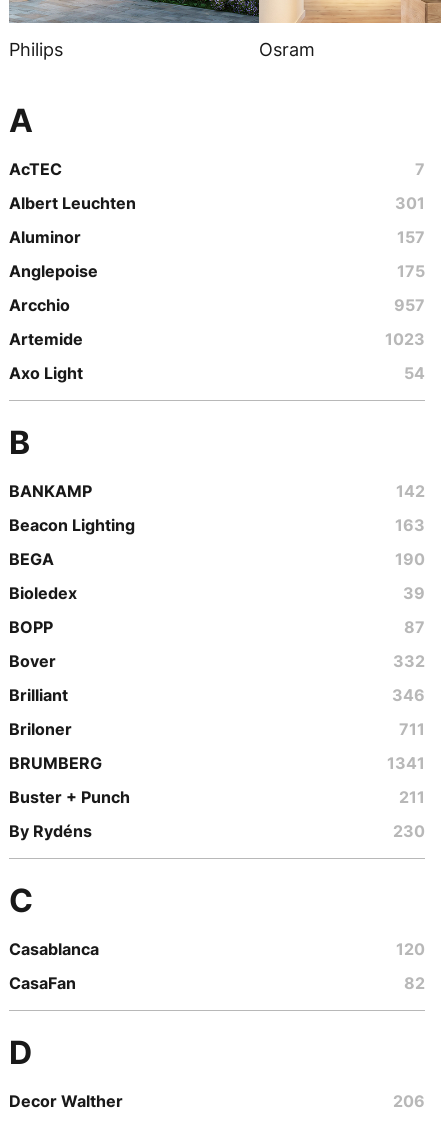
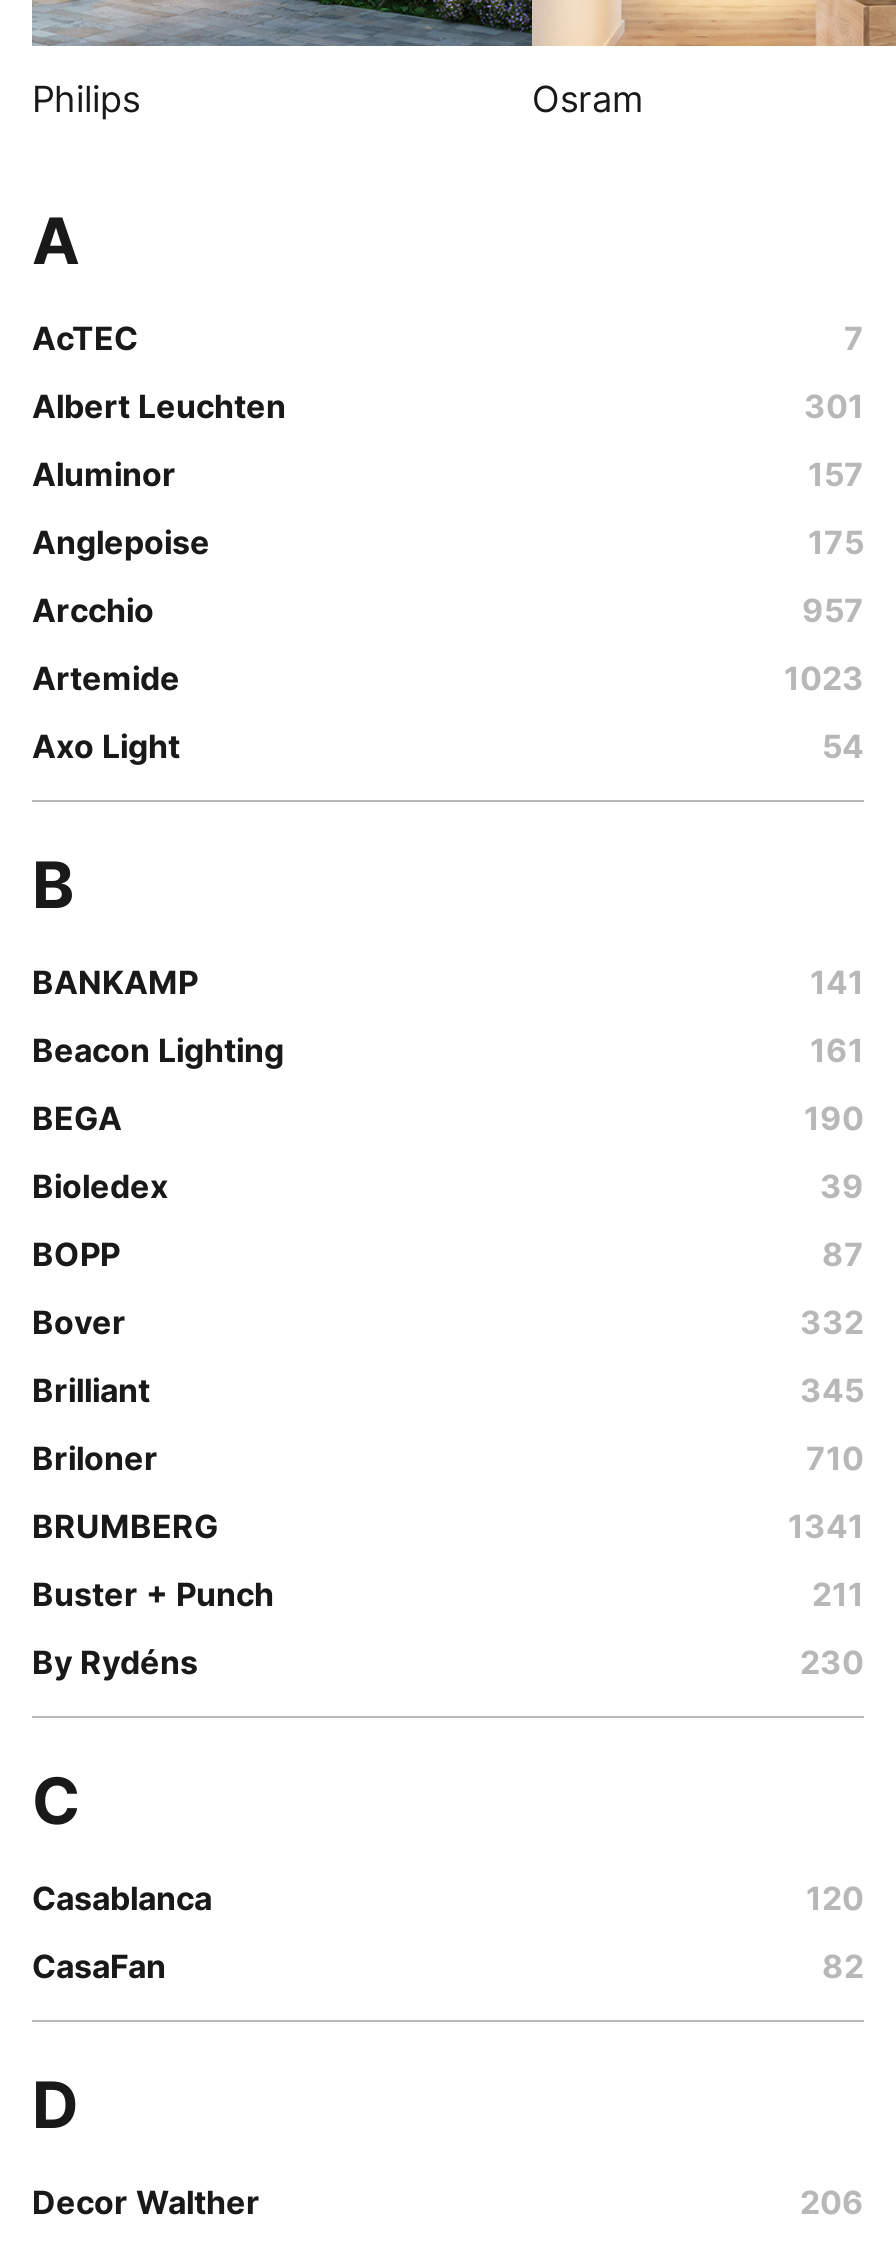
[396,481,425,501] 142 -> [810,961,864,1001] 141
[395,515,425,535] 163 -> [810,1029,864,1069] 161
[392,685,425,705] 346 -> [800,1369,864,1409] 345
[399,719,425,739] 711 -> [806,1437,864,1477] 710

